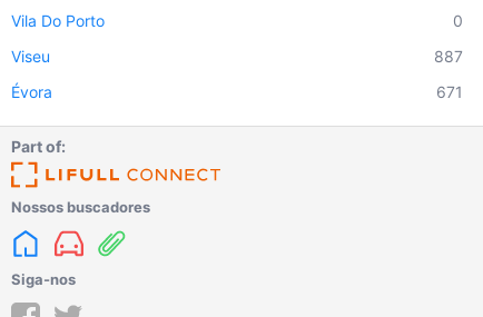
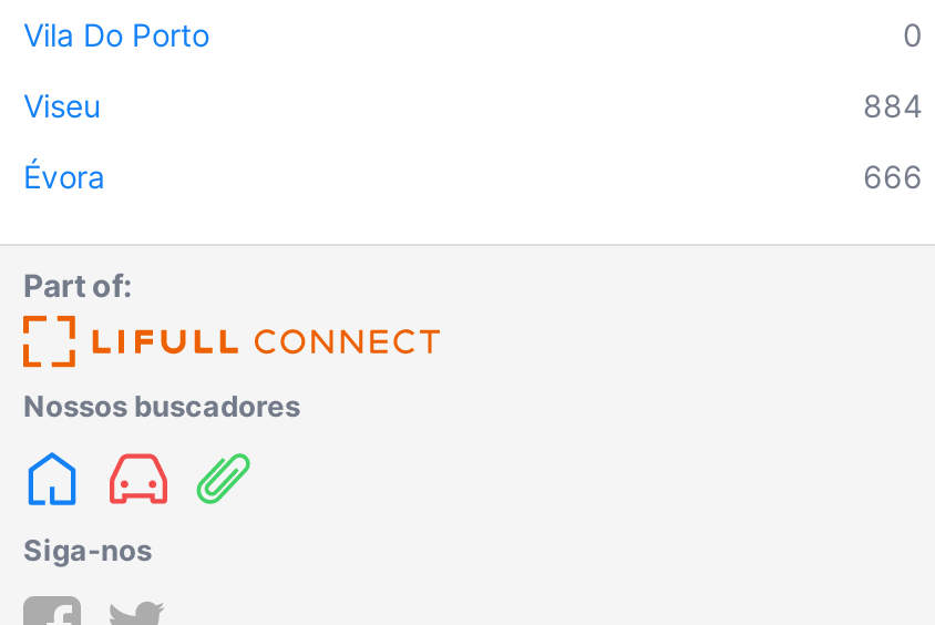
[434,46,463,65] 887 -> [863,86,923,123] 884
[436,82,463,101] 671 -> [863,156,923,194] 666

